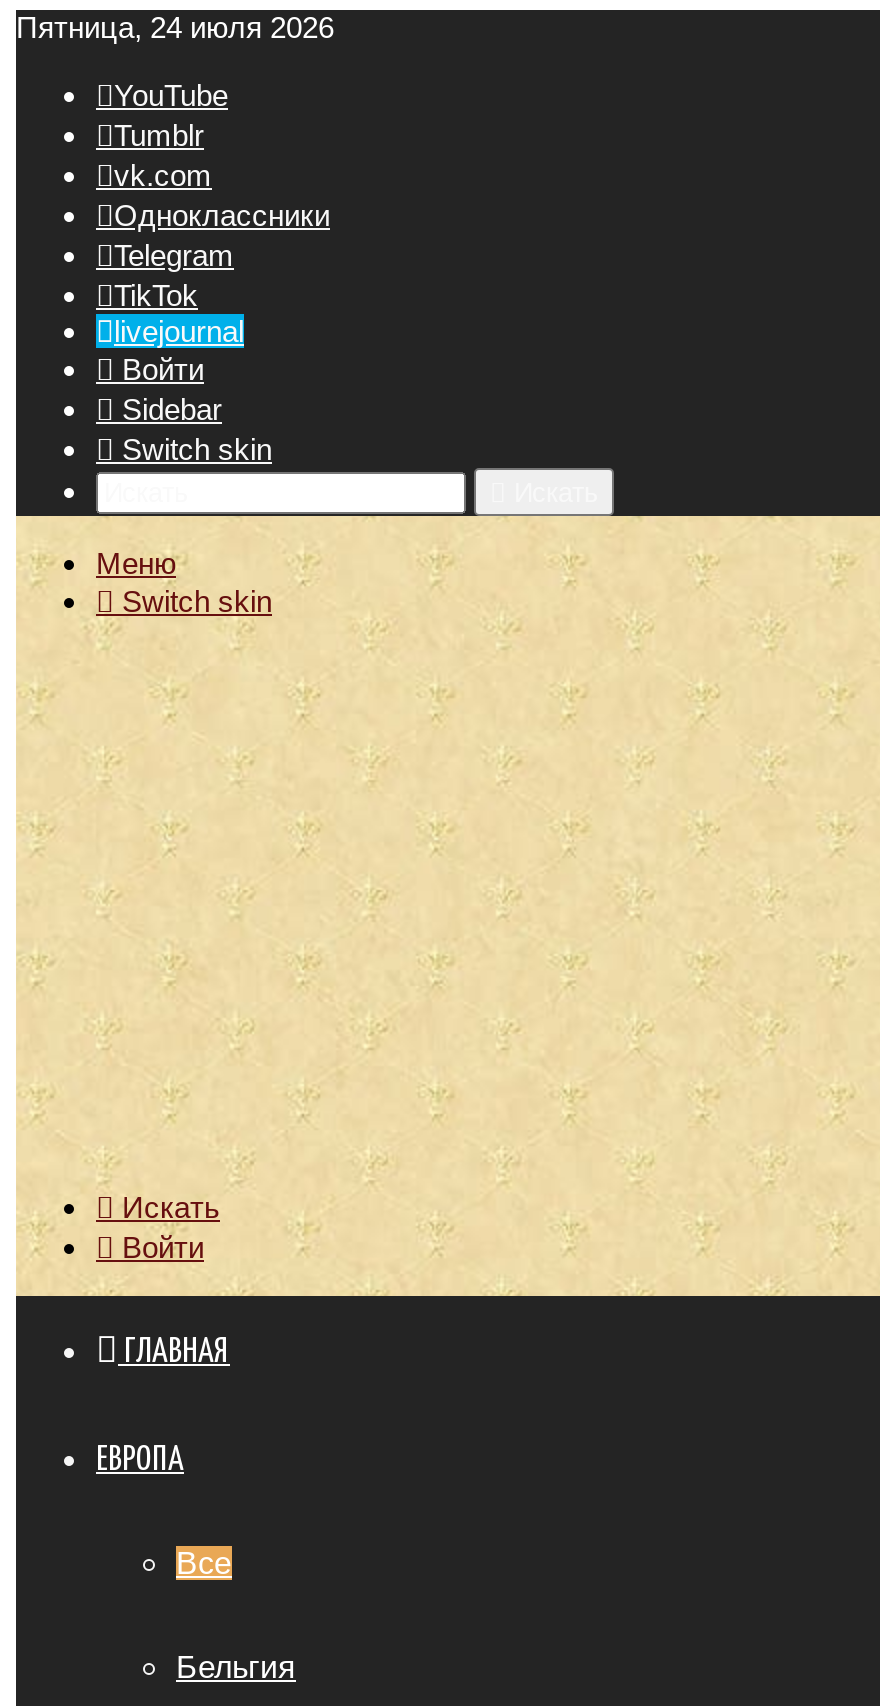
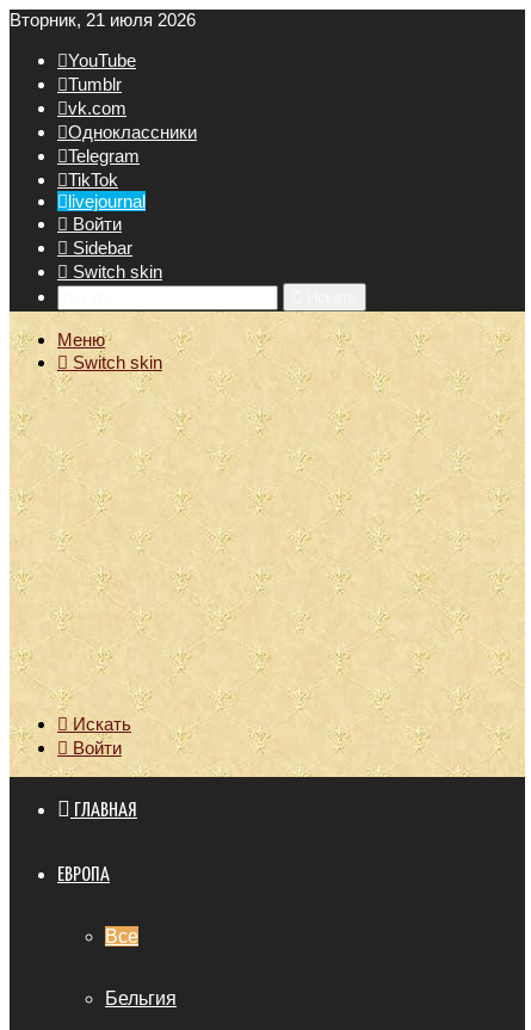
[16,10,334,44] Пятница, 24 июля 2026 -> [10,10,196,30] Вторник, 21 июля 2026

